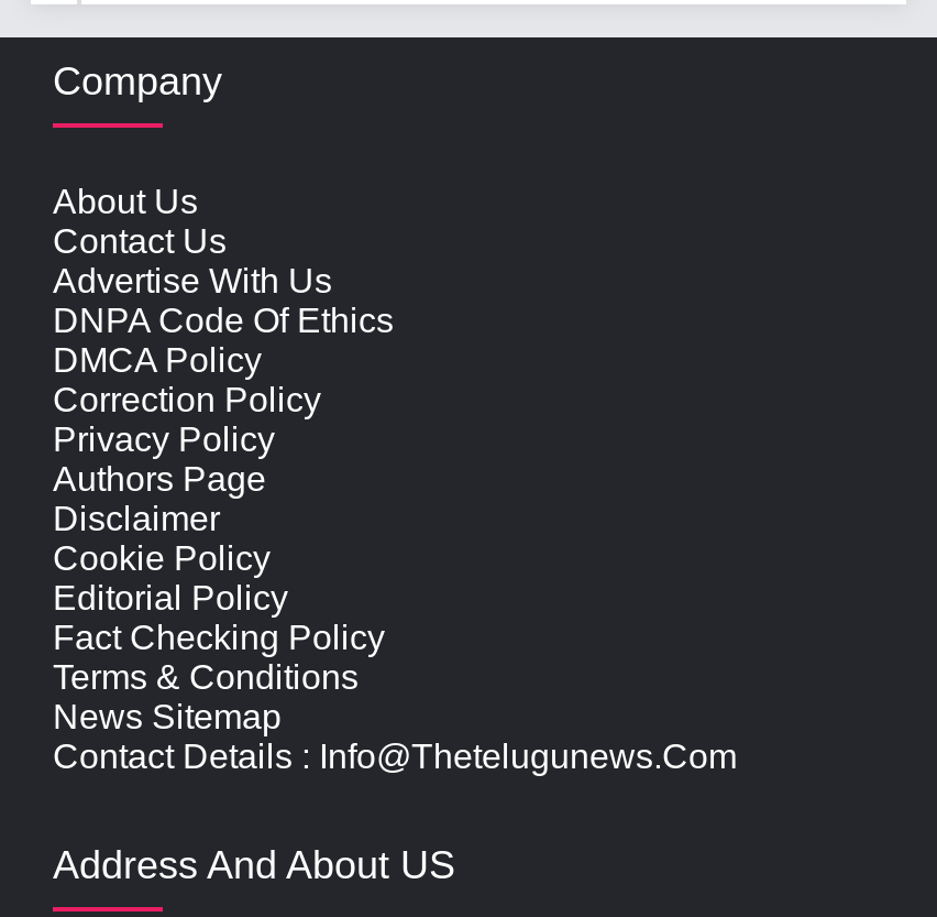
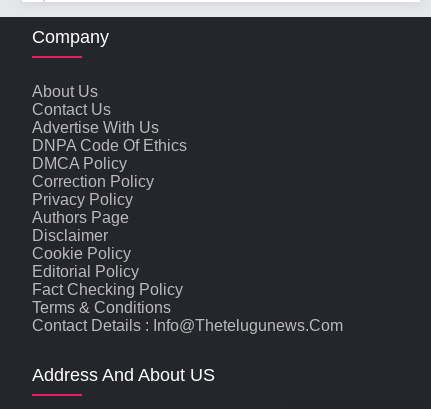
[53,698,282,736] News Sitemap -> none

